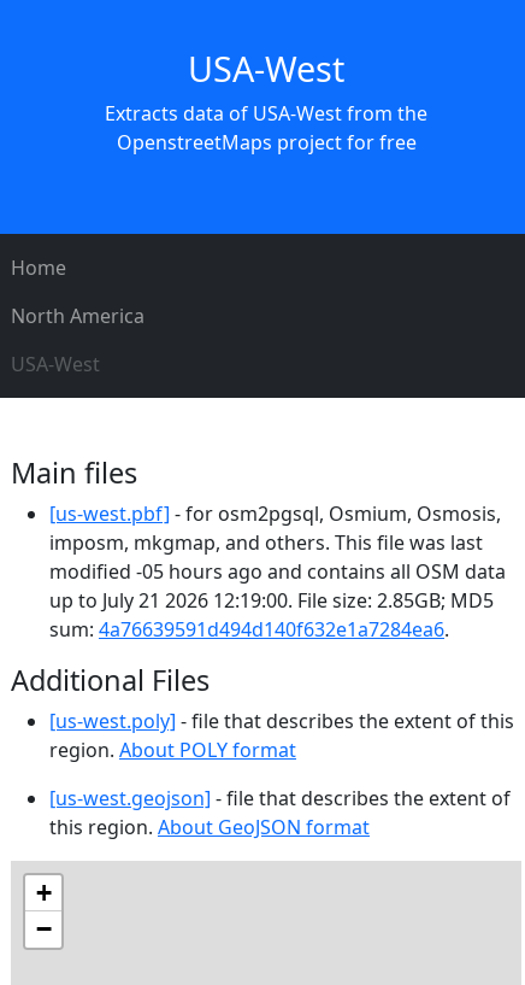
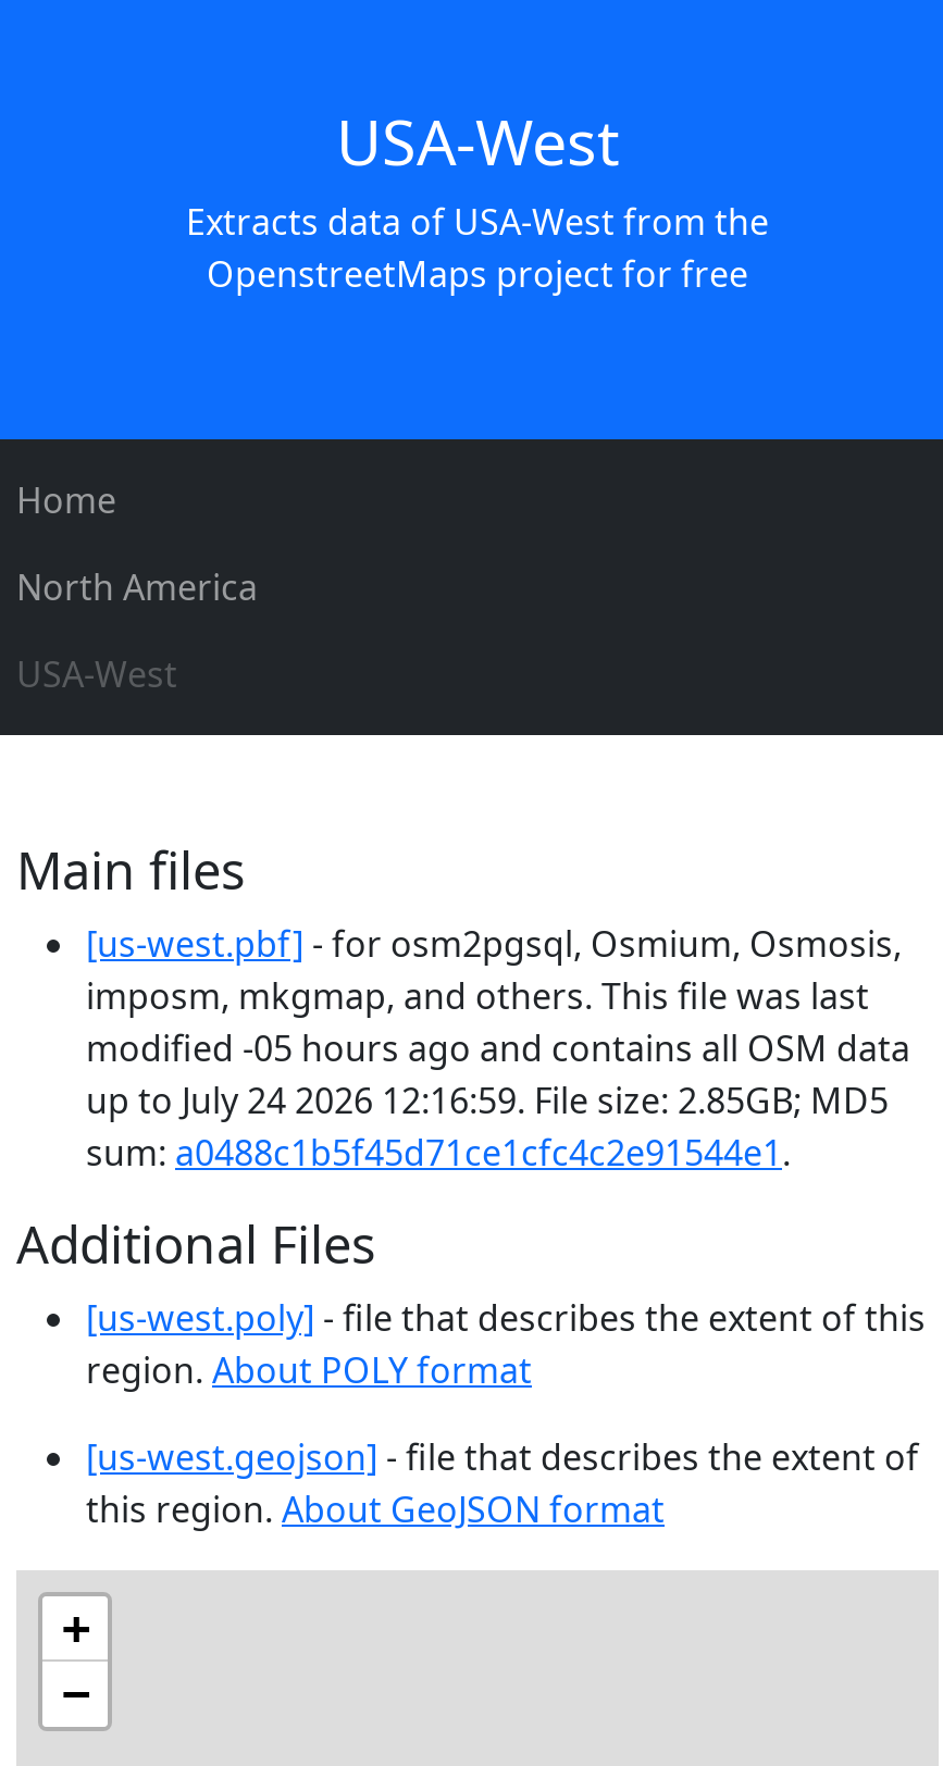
[49,587,494,614] up to July 21 2026 12:19:00. File size: 2.85GB; MD5 -> [86,1077,889,1124] up to July 24 2026 12:16:59. File size: 2.85GB; MD5
[49,616,449,643] sum: 4a76639591d494d140f632e1a7284ea6. -> [86,1129,791,1177] sum: a0488c1b5f45d71ce1cfc4c2e91544e1.

